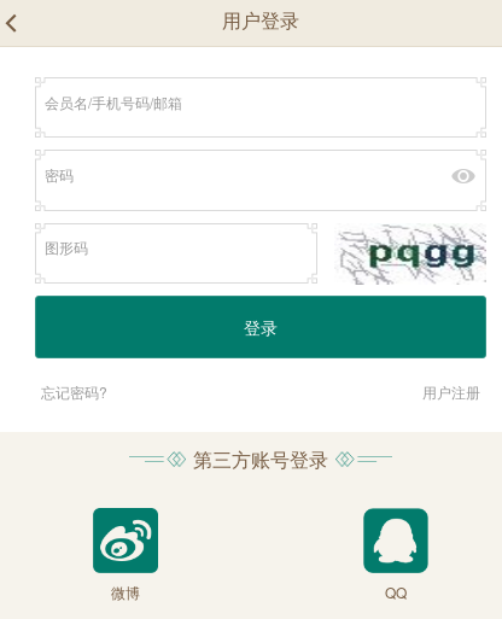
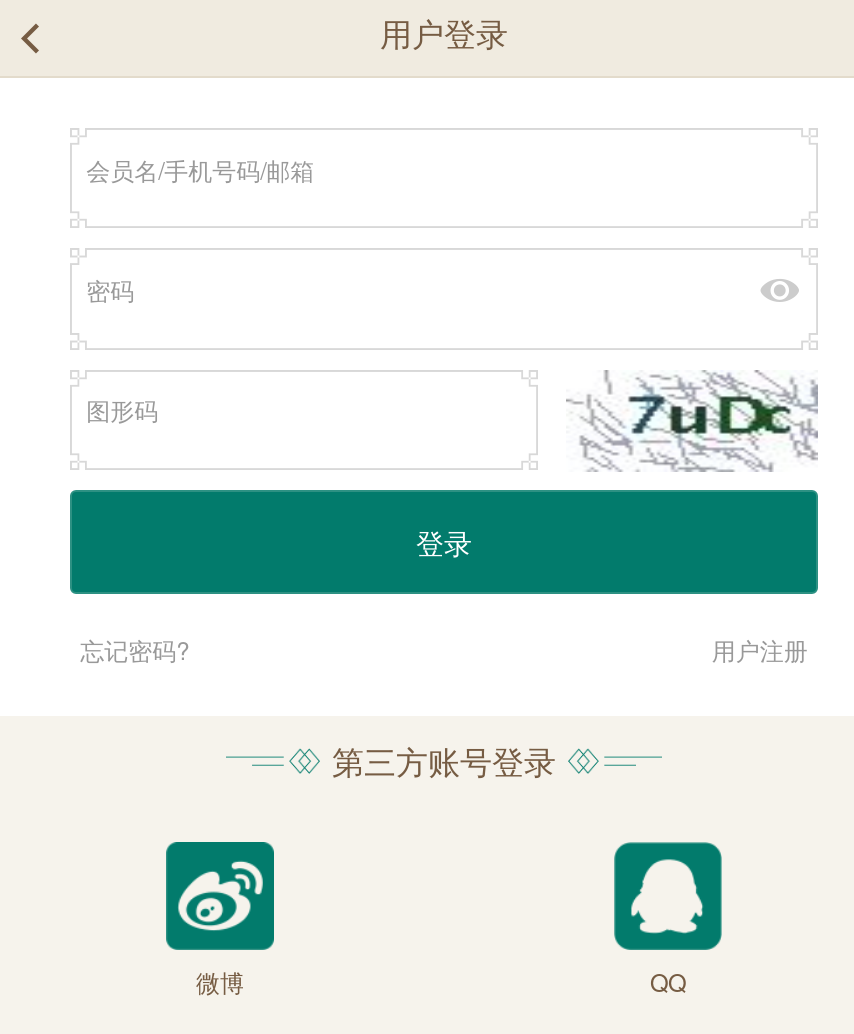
[340,227,485,284] [image] -> [568,370,818,472] [image]

